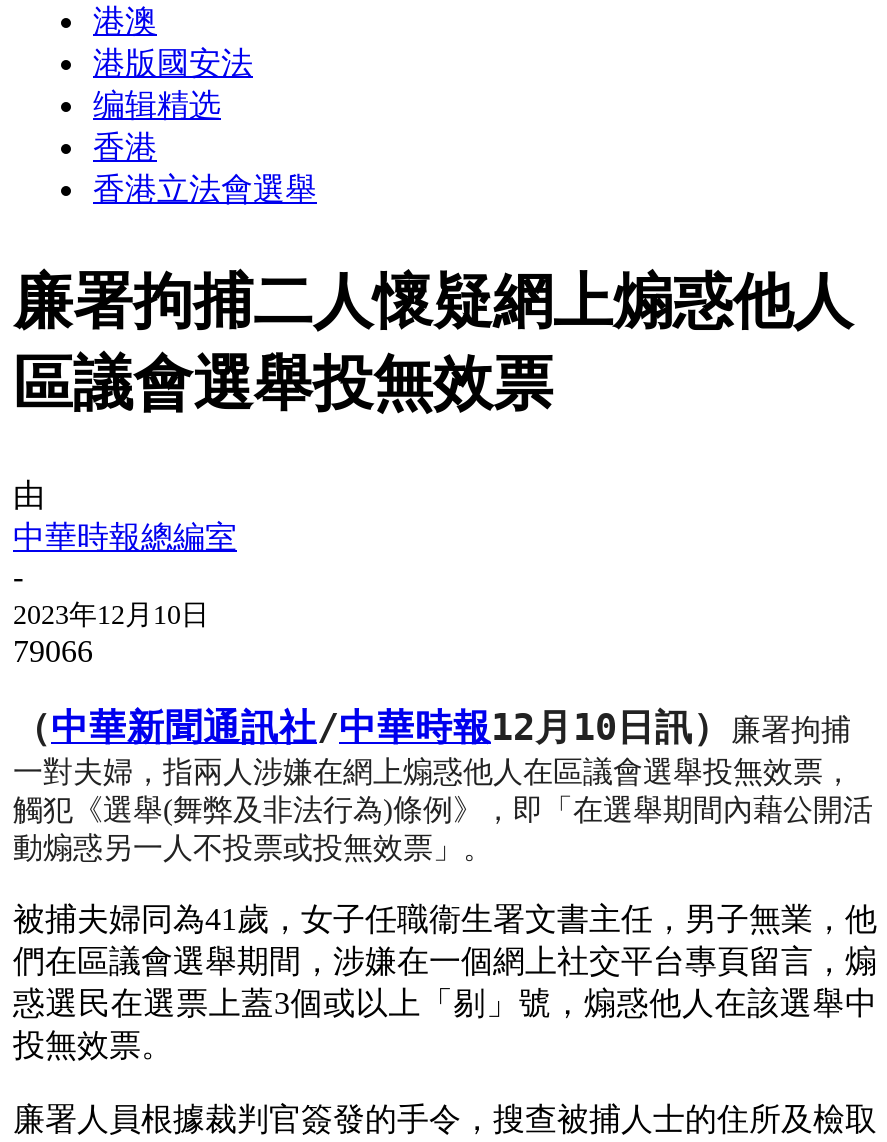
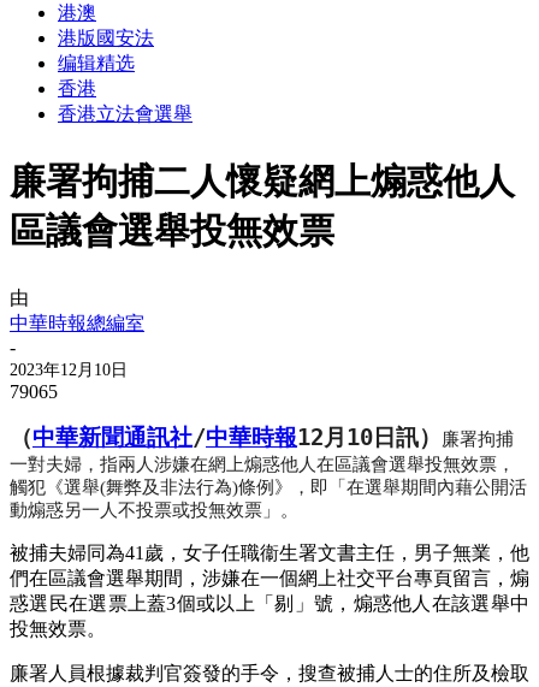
[13,634,93,668] 79066 -> [10,381,58,402] 79065

